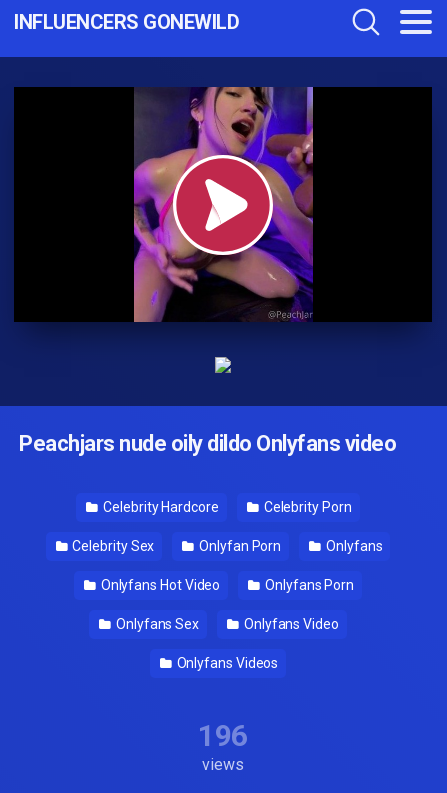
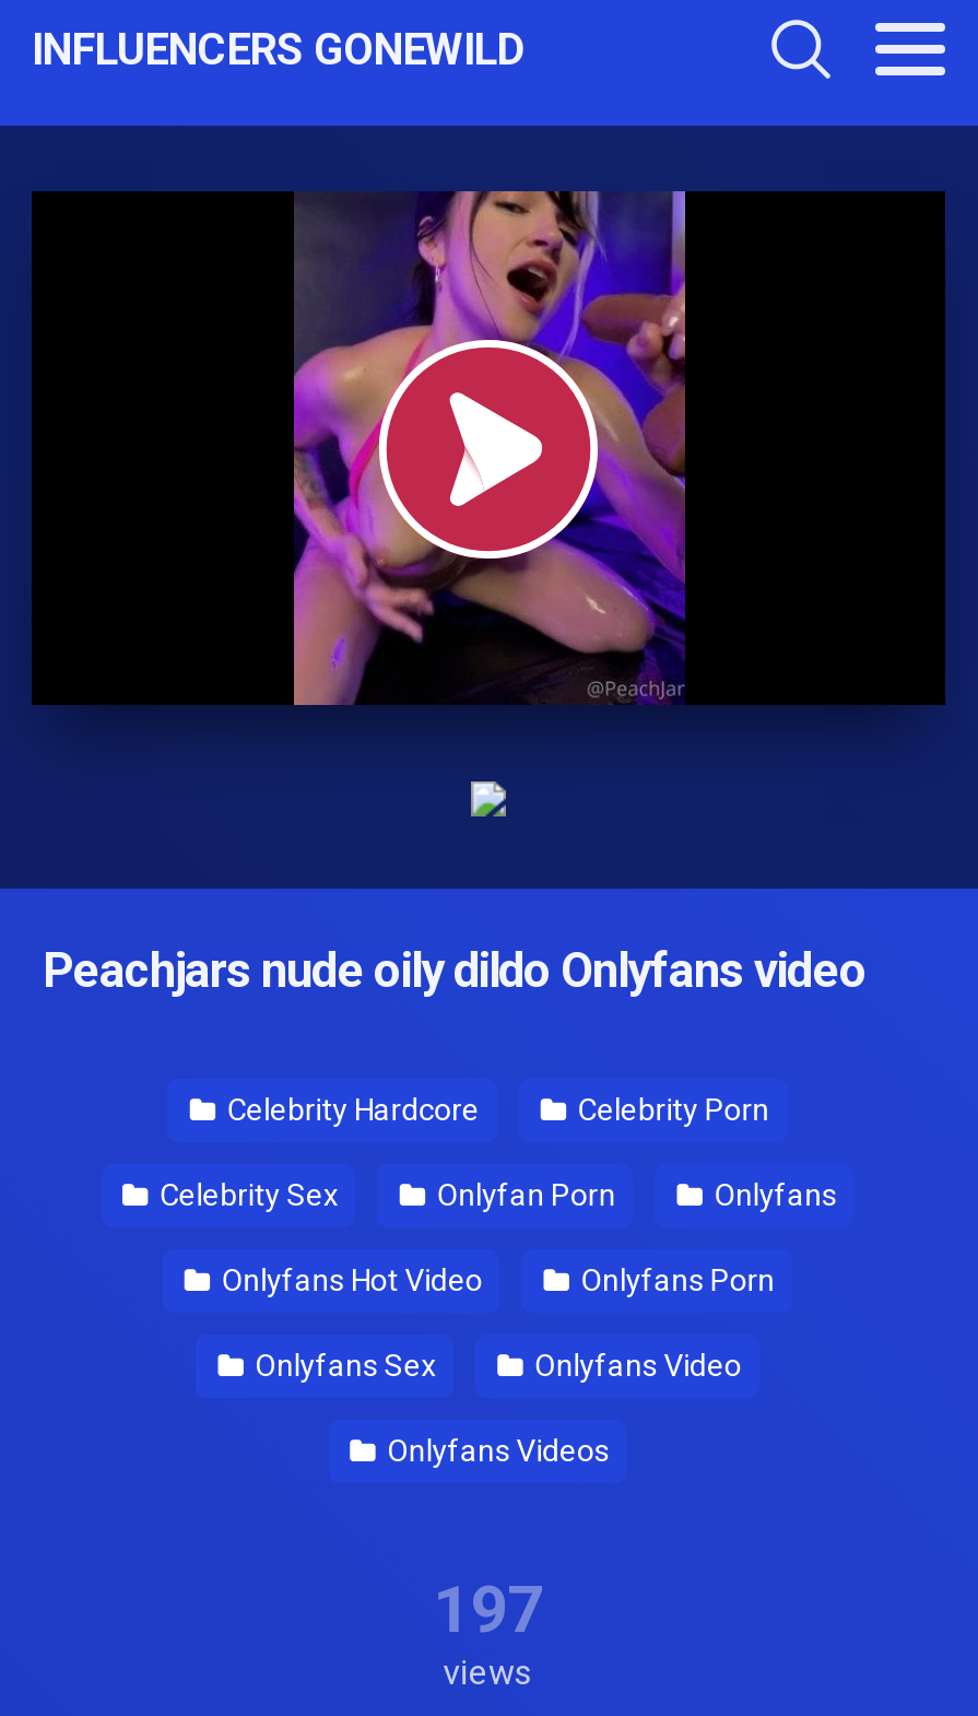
[198,718,248,753] 196 -> [433,1571,544,1647] 197

